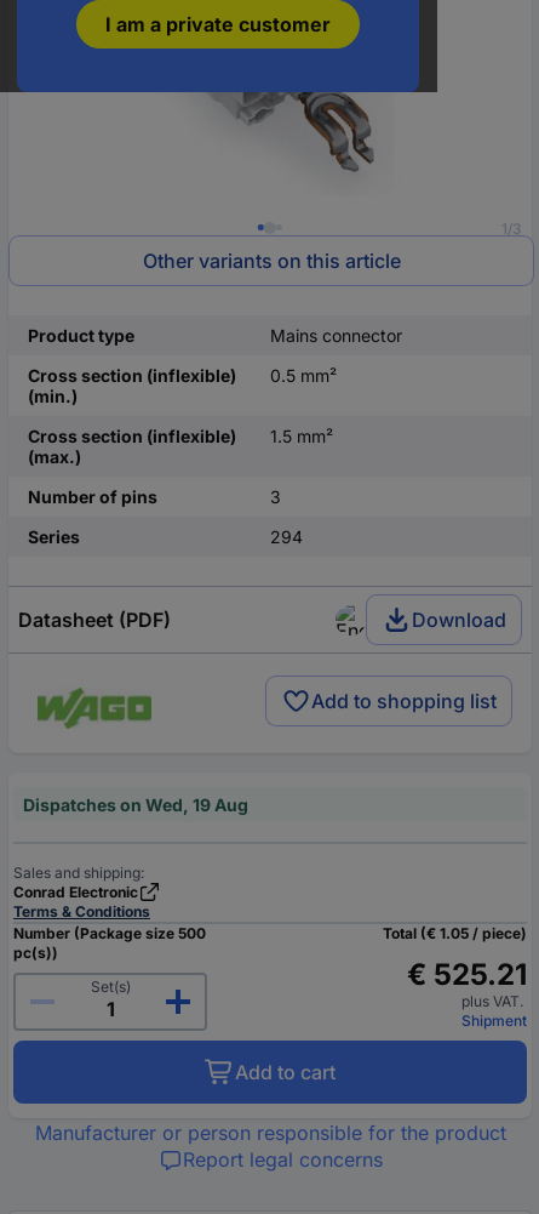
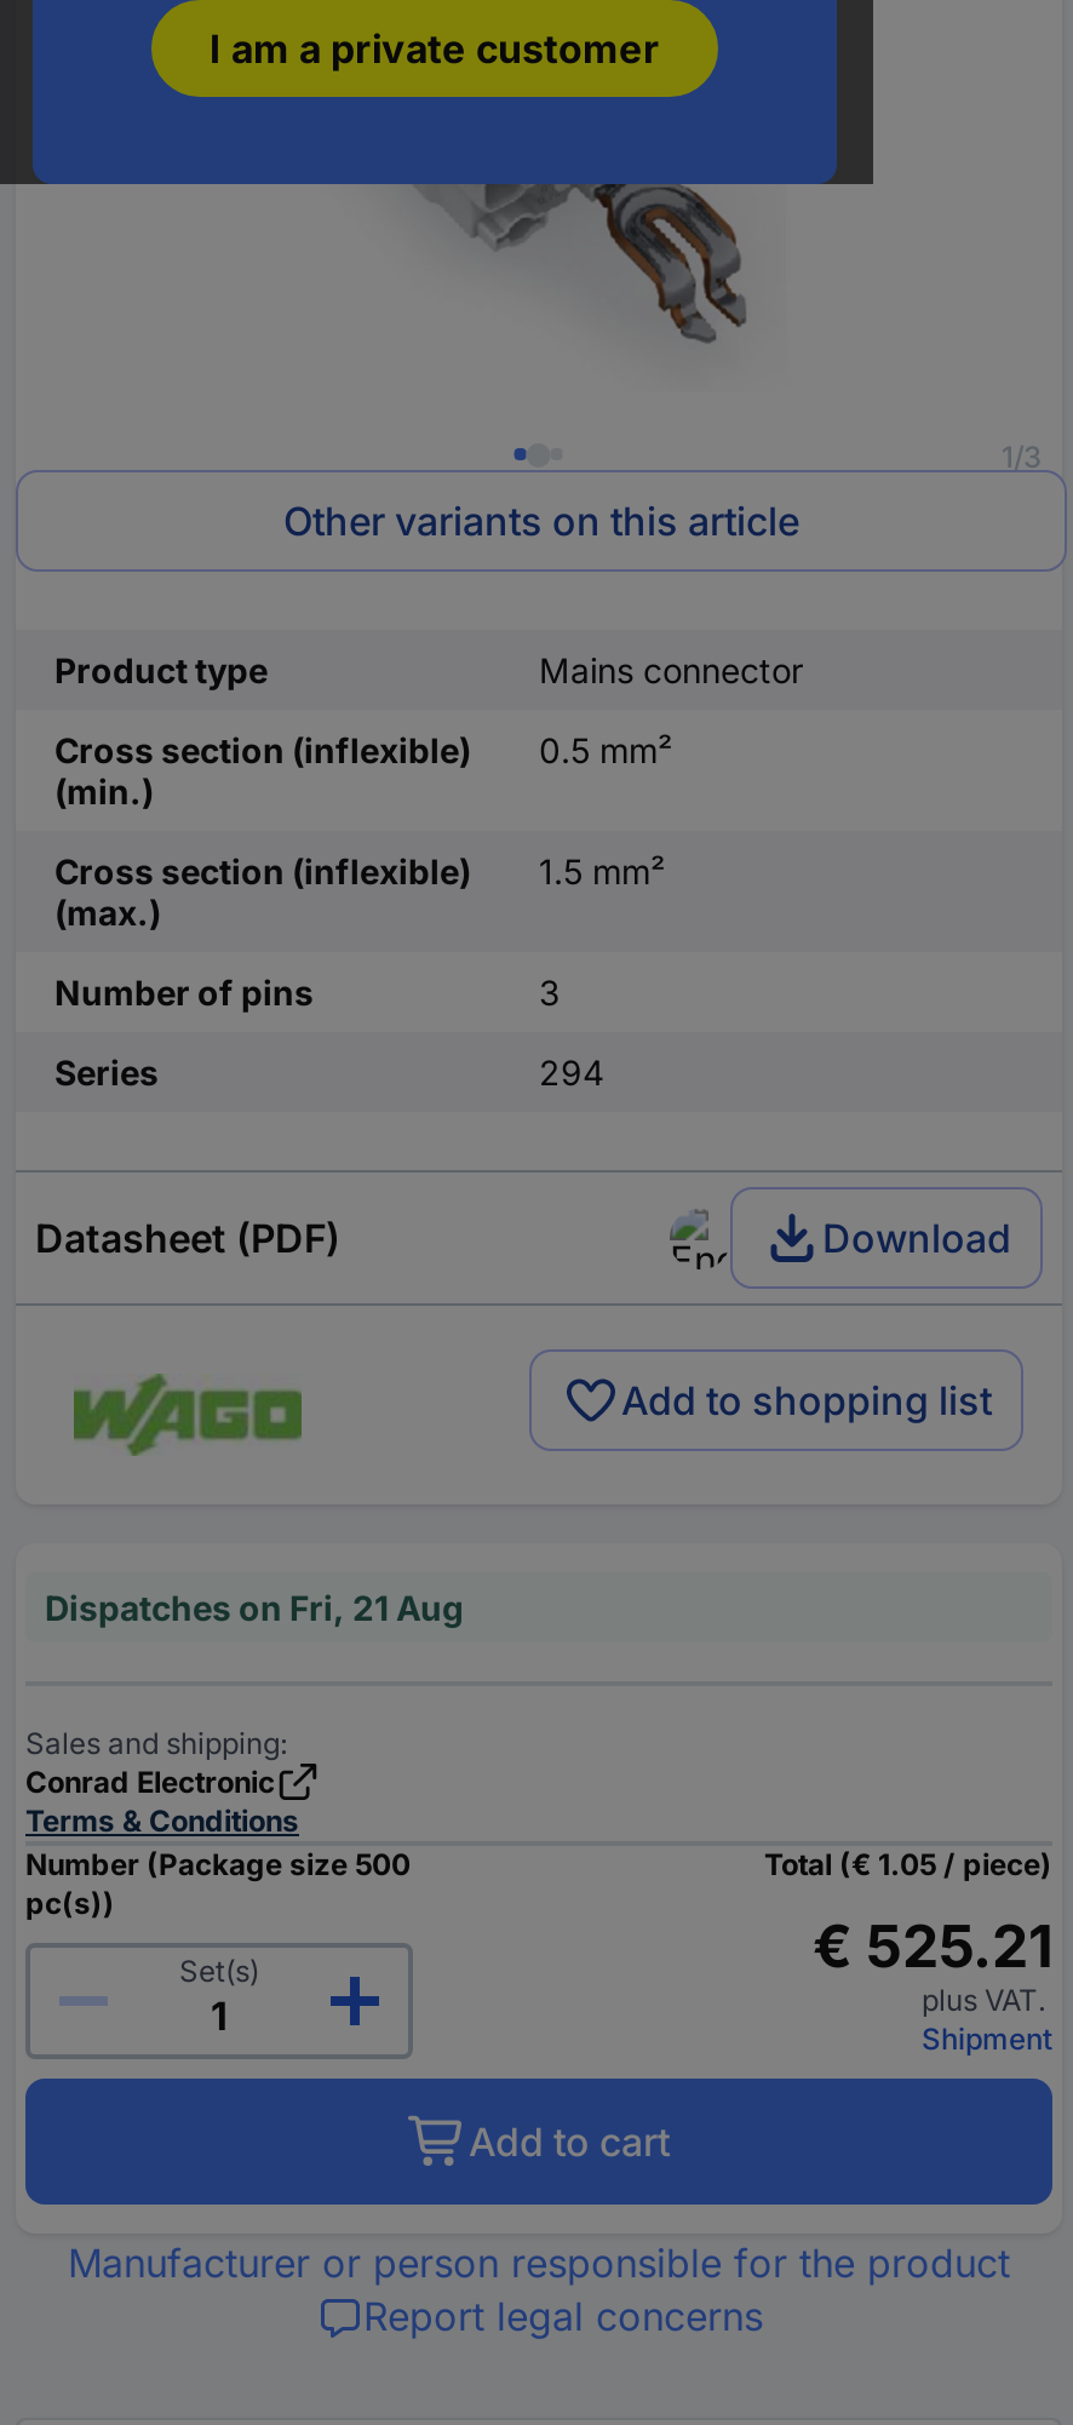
[23,794,248,815] Dispatches on Wed, 19 Aug -> [45,1587,464,1628] Dispatches on Fri, 21 Aug

